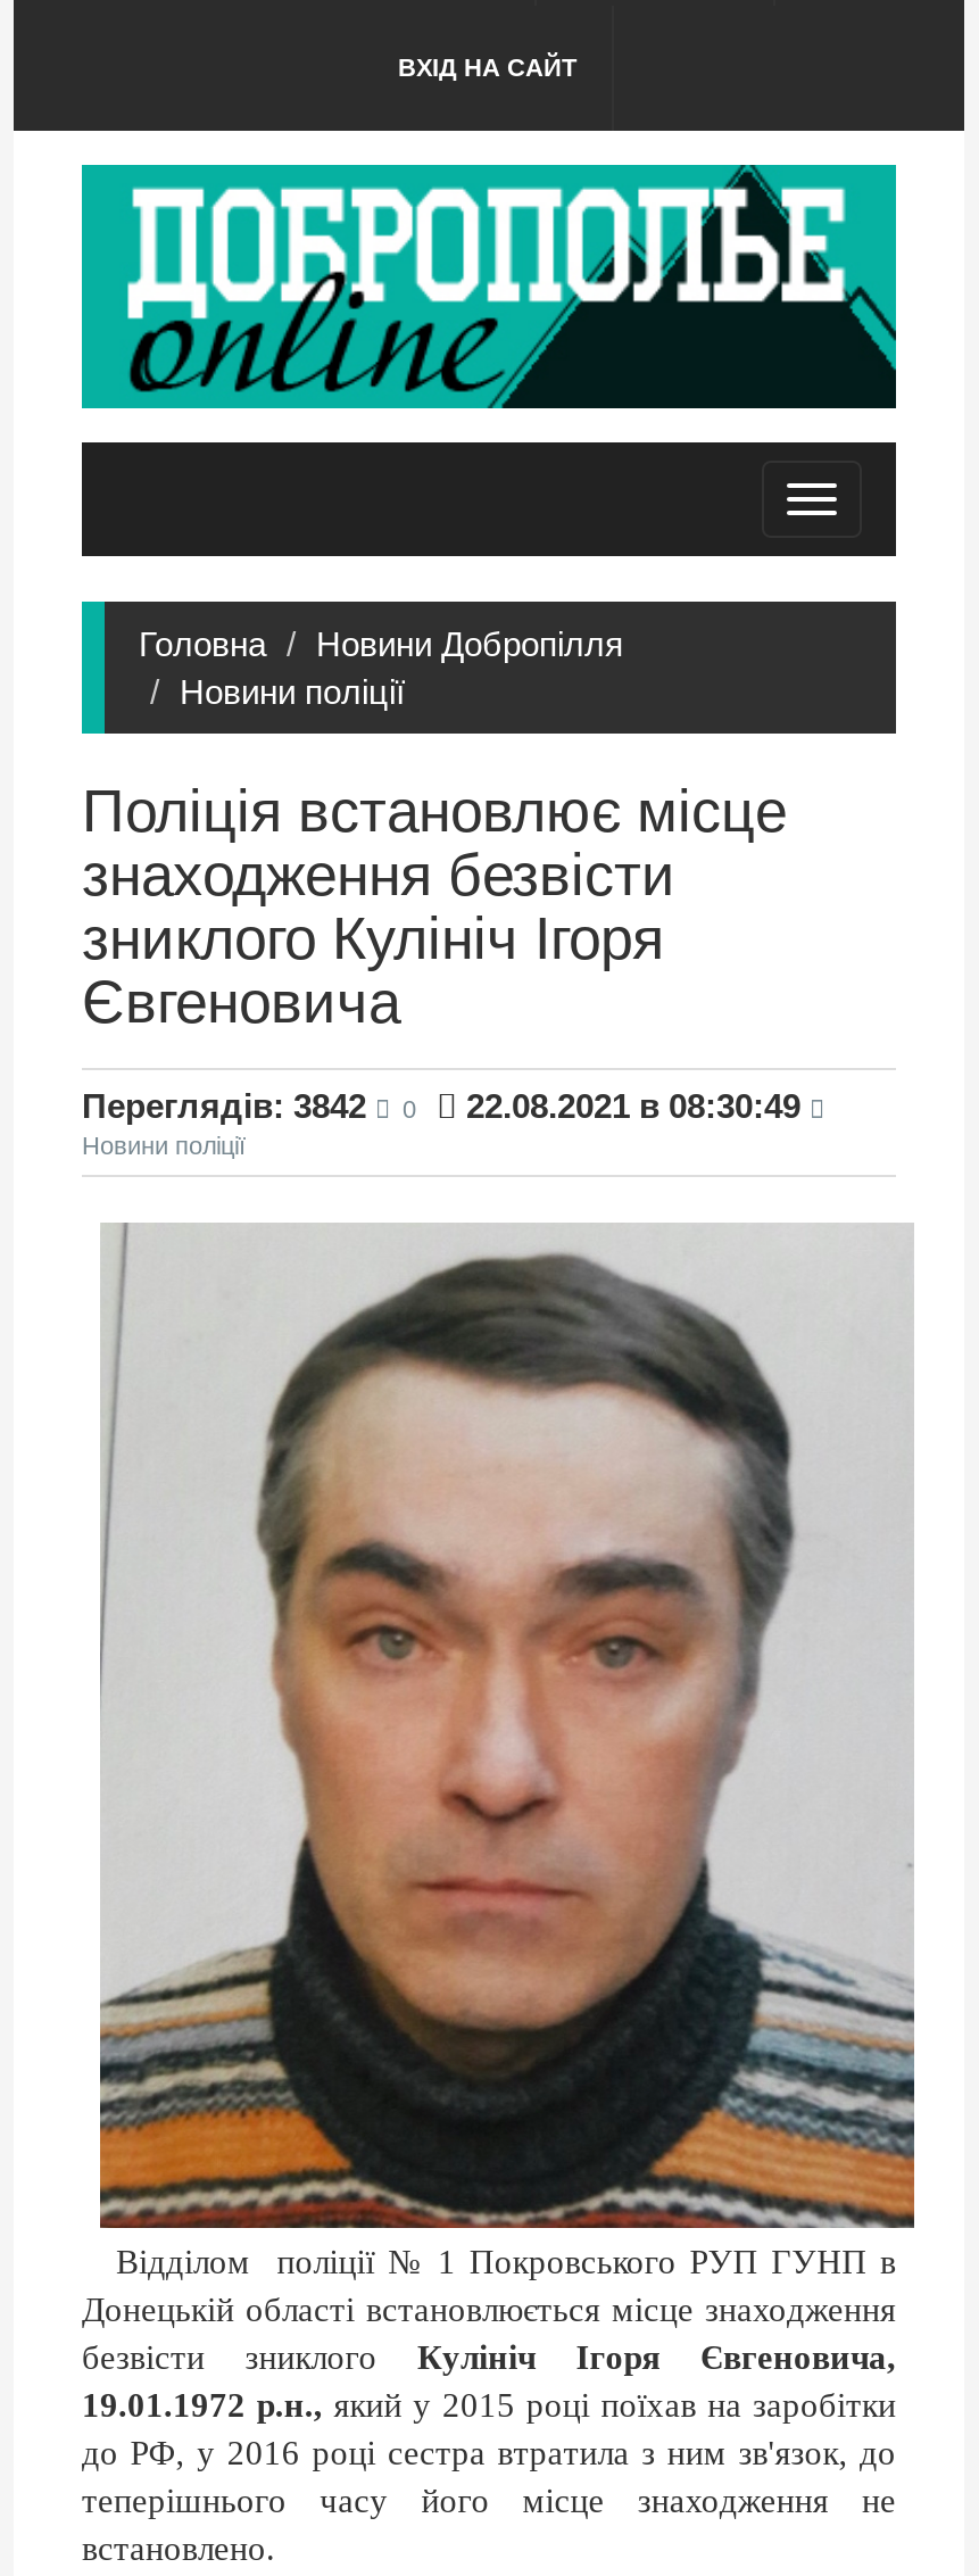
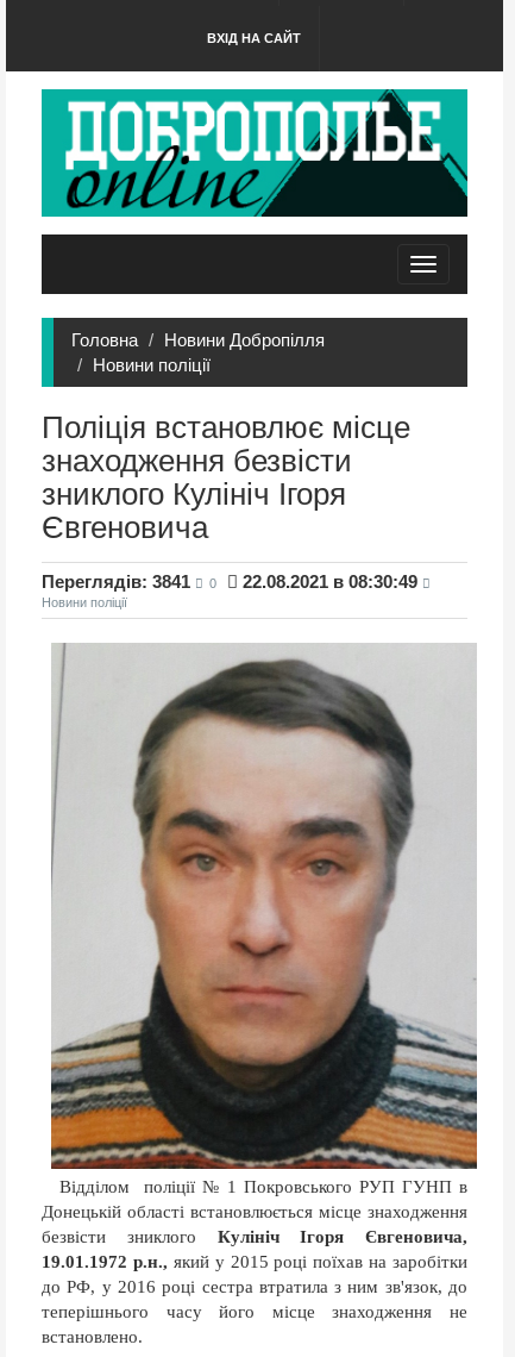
[82,1086,366,1125] Переглядів: 3842 -> [42,571,190,591] Переглядів: 3841

